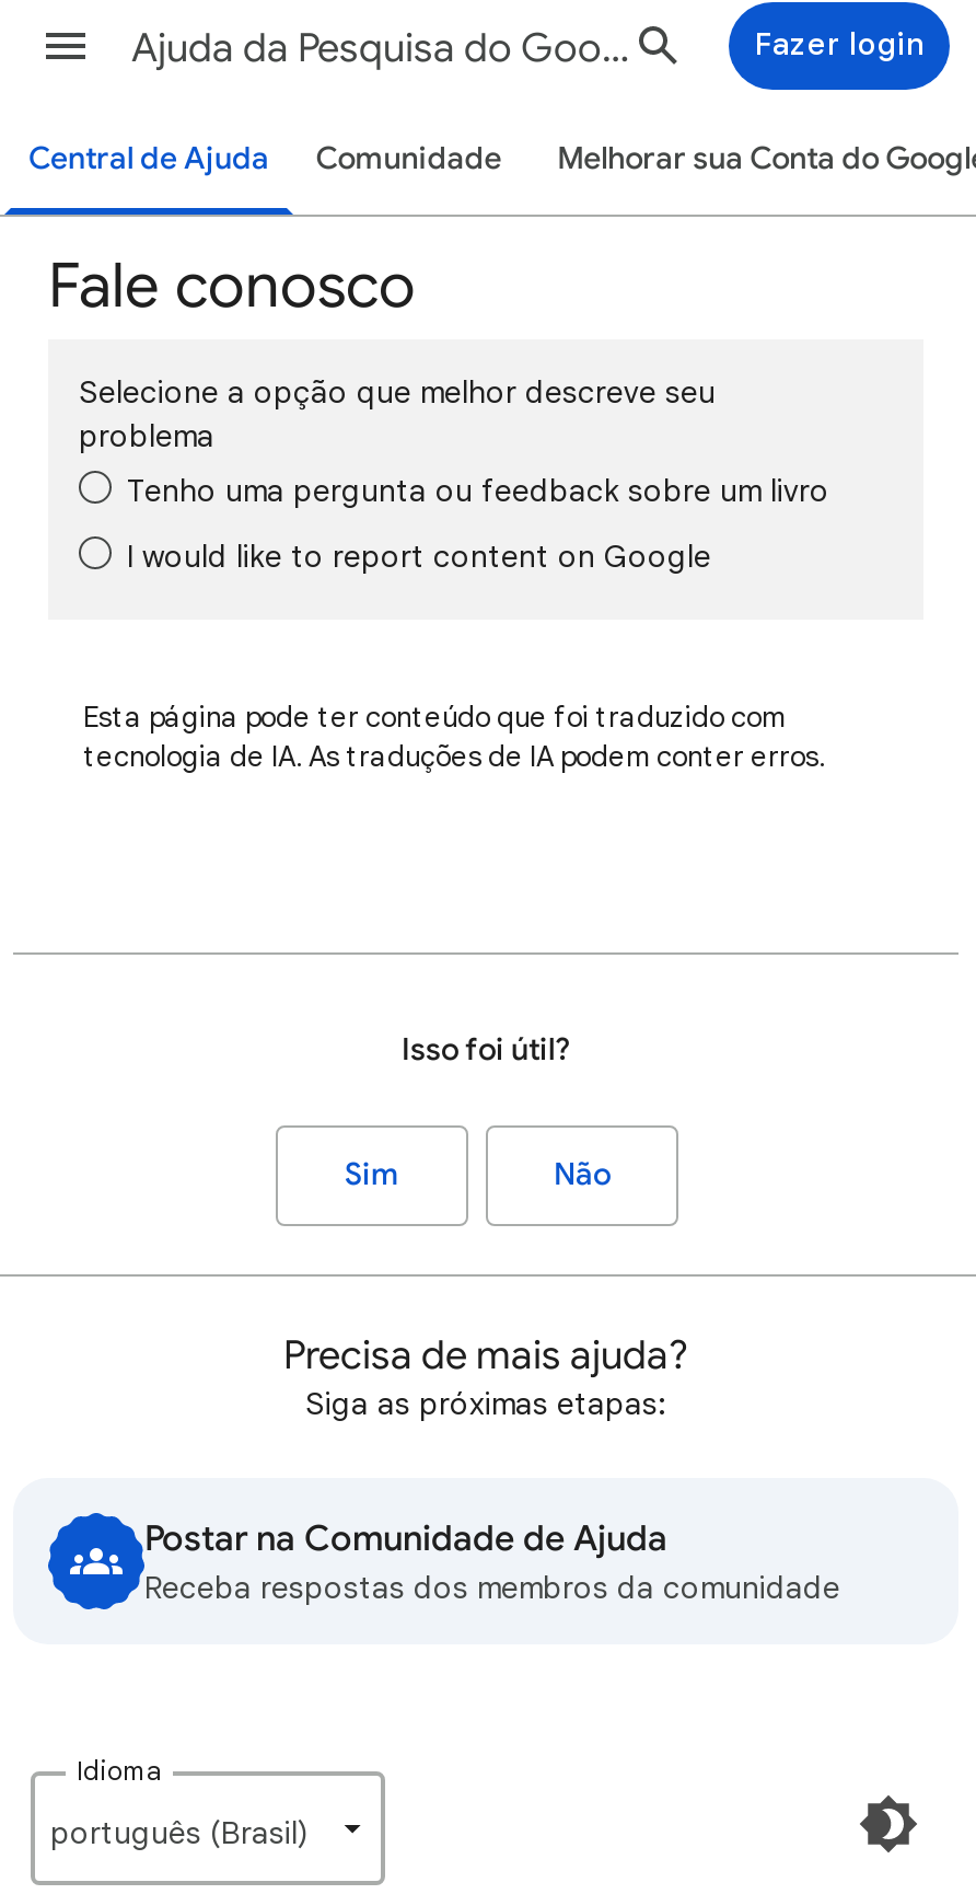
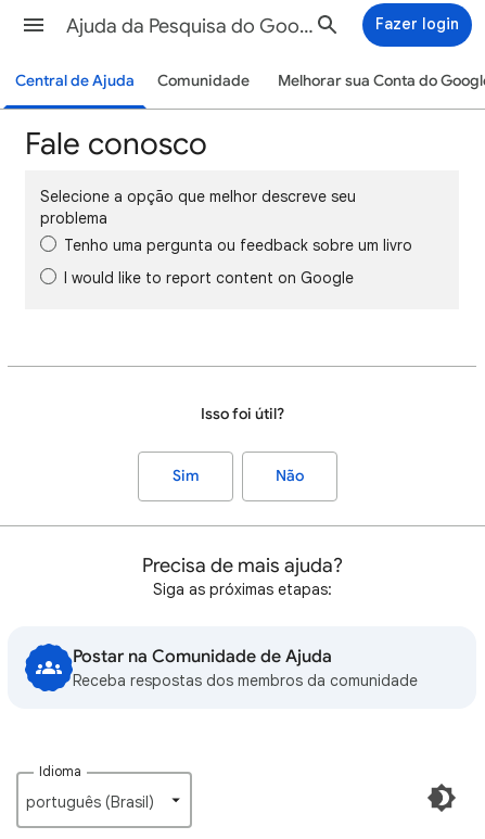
[83,698,825,775] Esta página pode ter conteúdo que foi traduzido com | tecnologia de IA. As traduções de IA podem conter erros. -> none

